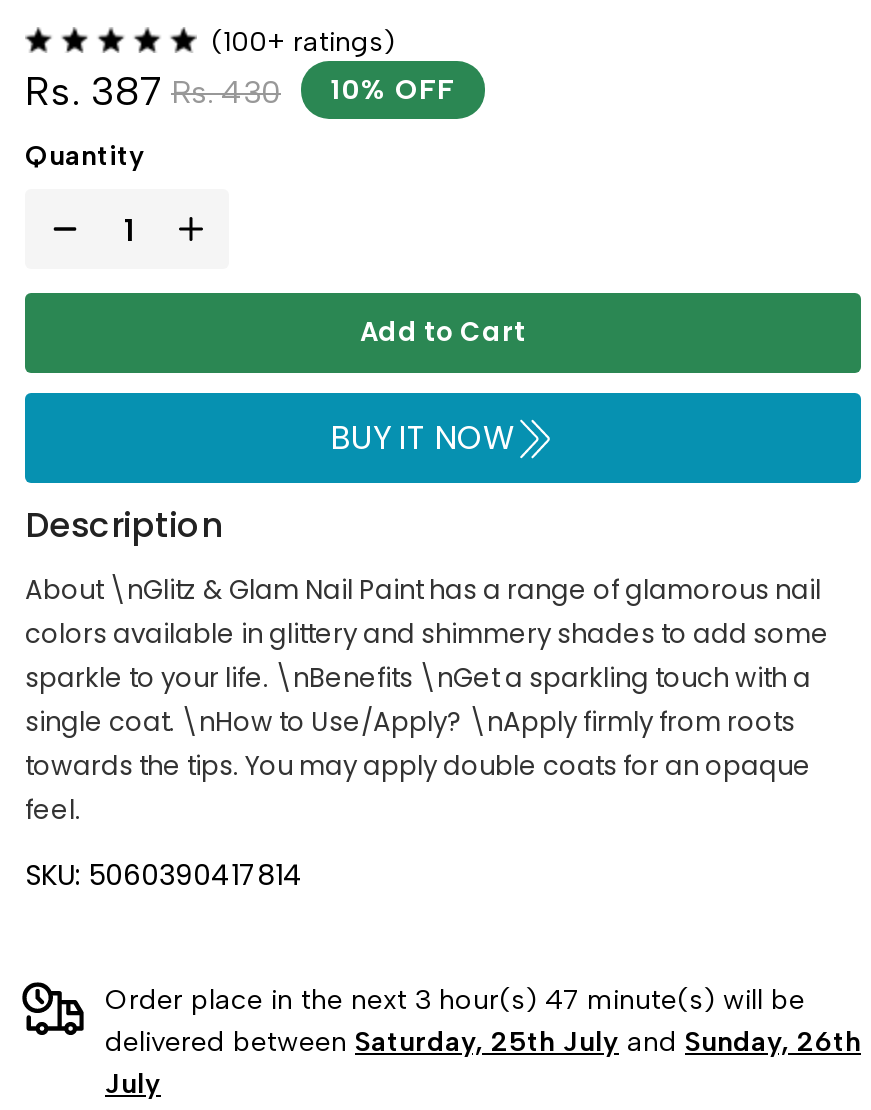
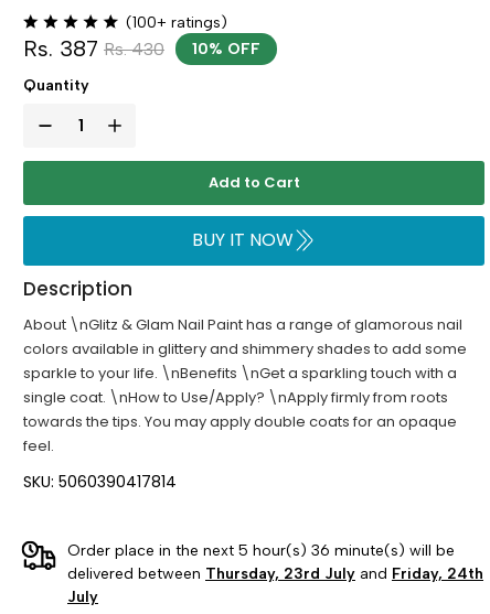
[105,983,805,1017] Order place in the next 3 hour(s) 47 minute(s) will be -> [67,541,455,560] Order place in the next 5 hour(s) 36 minute(s) will be
[105,1025,861,1059] delivered between Saturday, 25th July and Sunday, 26th -> [67,564,483,583] delivered between Thursday, 23rd July and Friday, 24th

